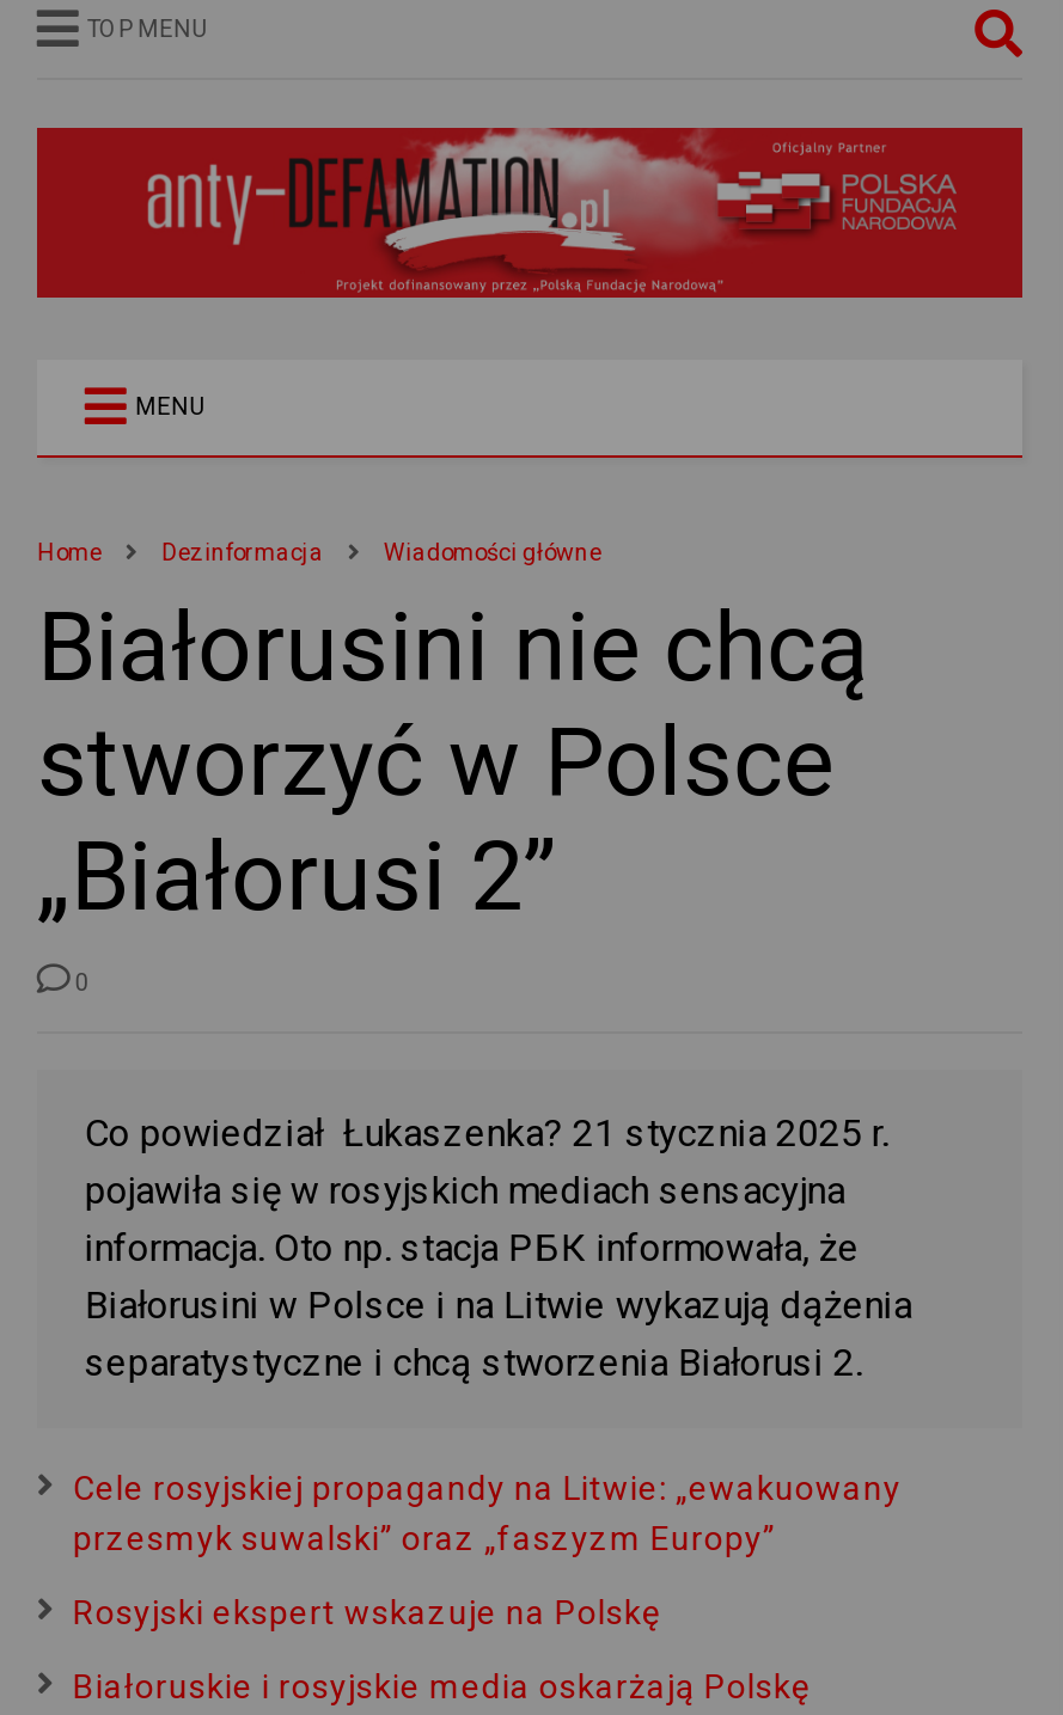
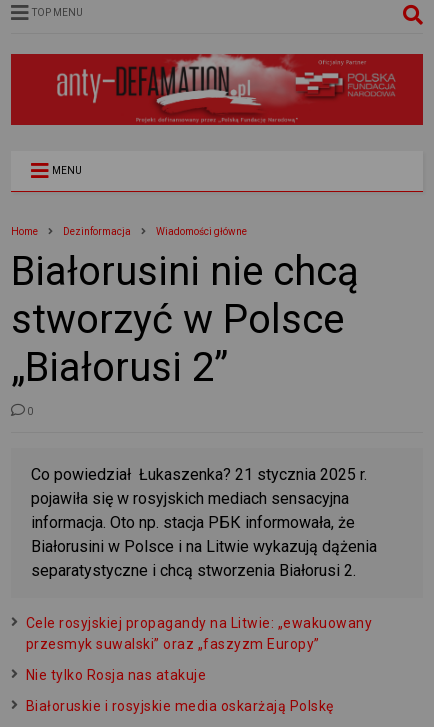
[73,1593,660,1631] Rosyjski ekspert wskazuje na Polskę -> [26,667,206,683] Nie tylko Rosja nas atakuje

